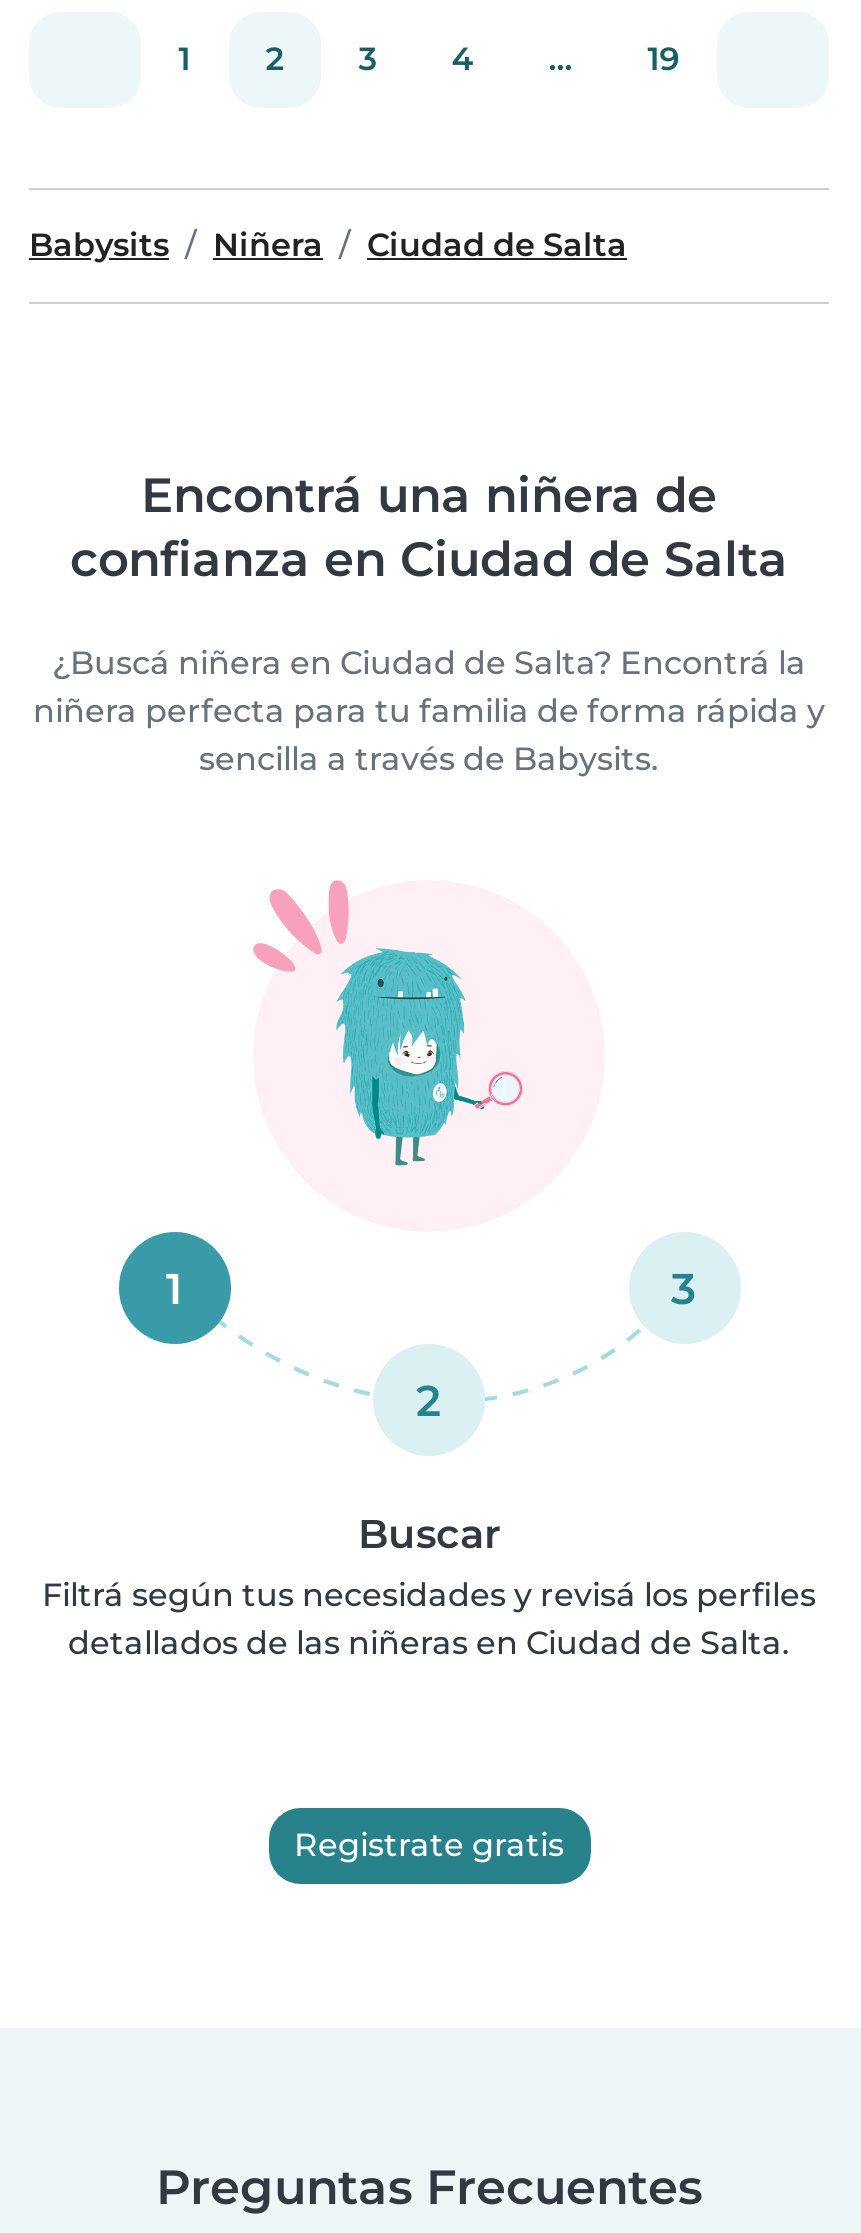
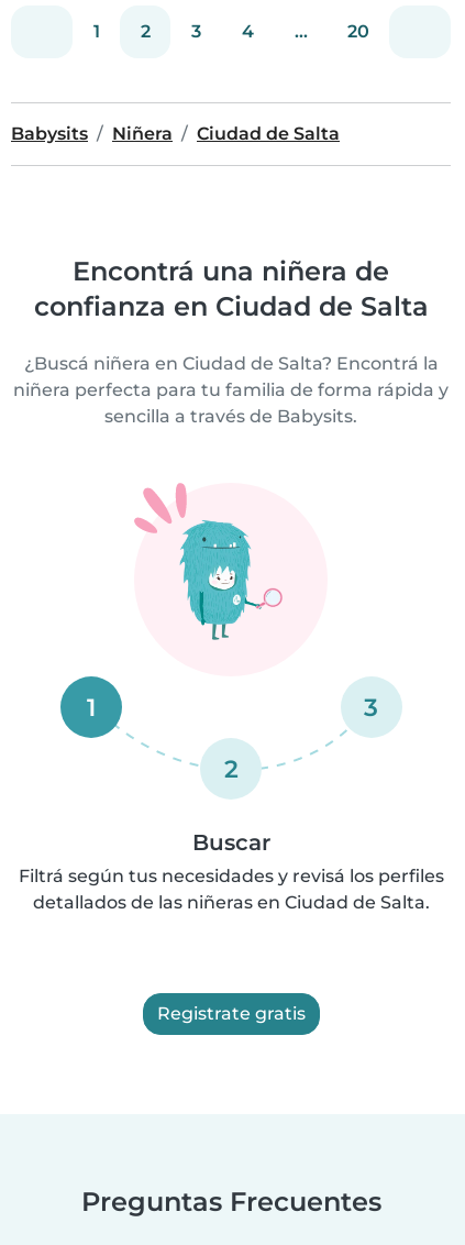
[647,40,679,78] 19 -> [347,21,369,42] 20

